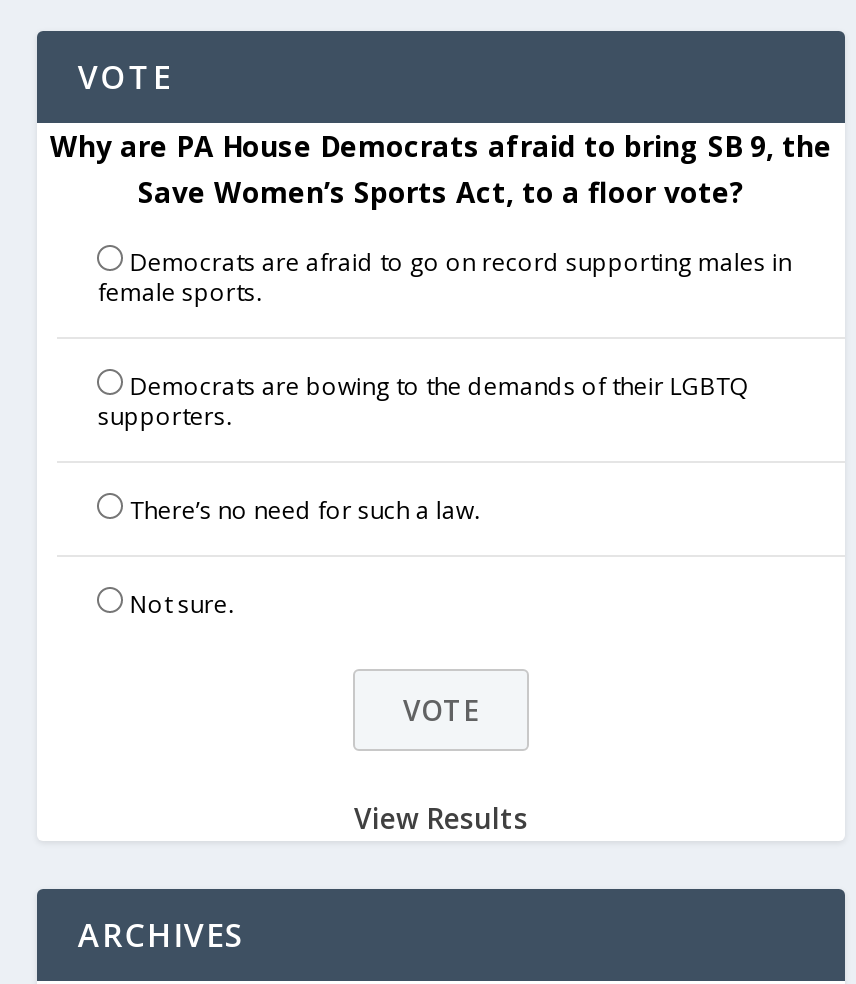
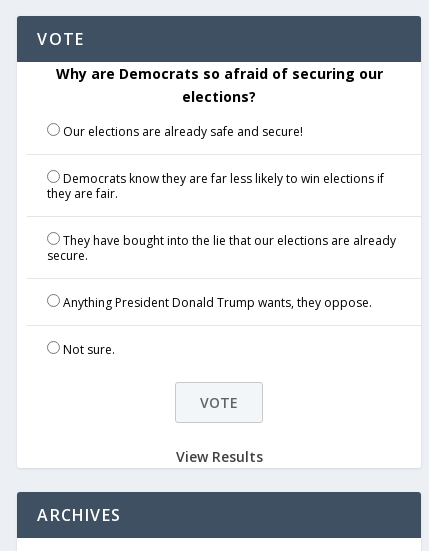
[50,127,832,527] Why are PA House Democrats afraid to bring SB 9, the | Save Women’s Sports Act, to a floor vote? | Democrats are afraid to go on record supporting males in | female sports. | Democrats are bowing to the demands of their LGBTQ | supporters. | There’s no need for such a law. -> [47,64,396,311] Why are Democrats so afraid of securing our | elections? | Our elections are already safe and secure! | Democrats know they are far less likely to win elections if | they are fair. | They have bought into the lie that our elections are already | secure. | Anything President Donald Trump wants, they oppose.

